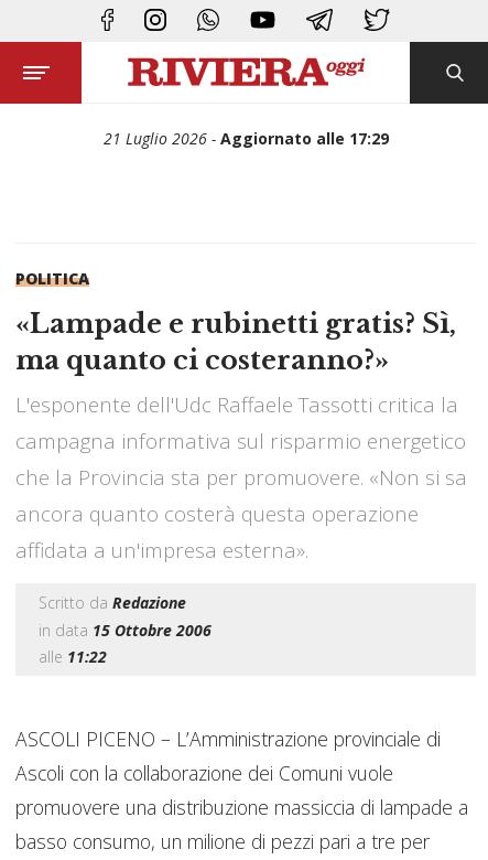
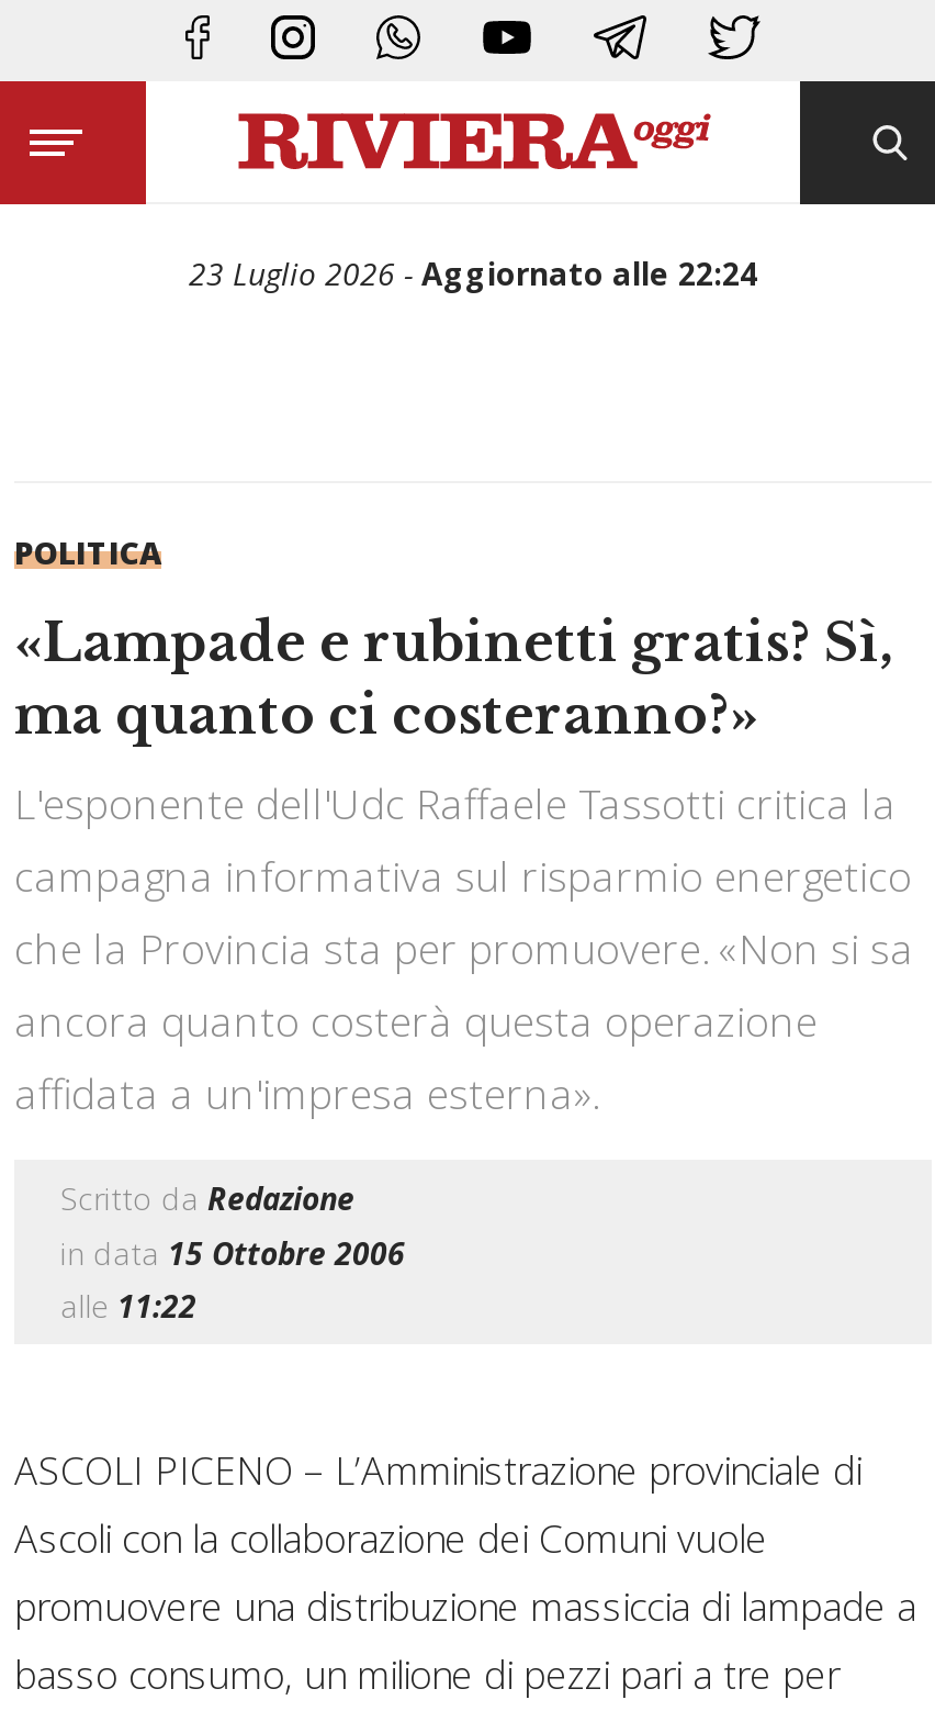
[103,128,388,149] 21 Luglio 2026 Aggiornato alle 17:29 -> [189,253,757,294] 23 Luglio 2026 Aggiornato alle 22:24

